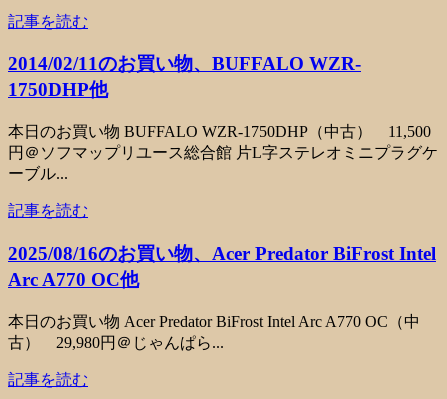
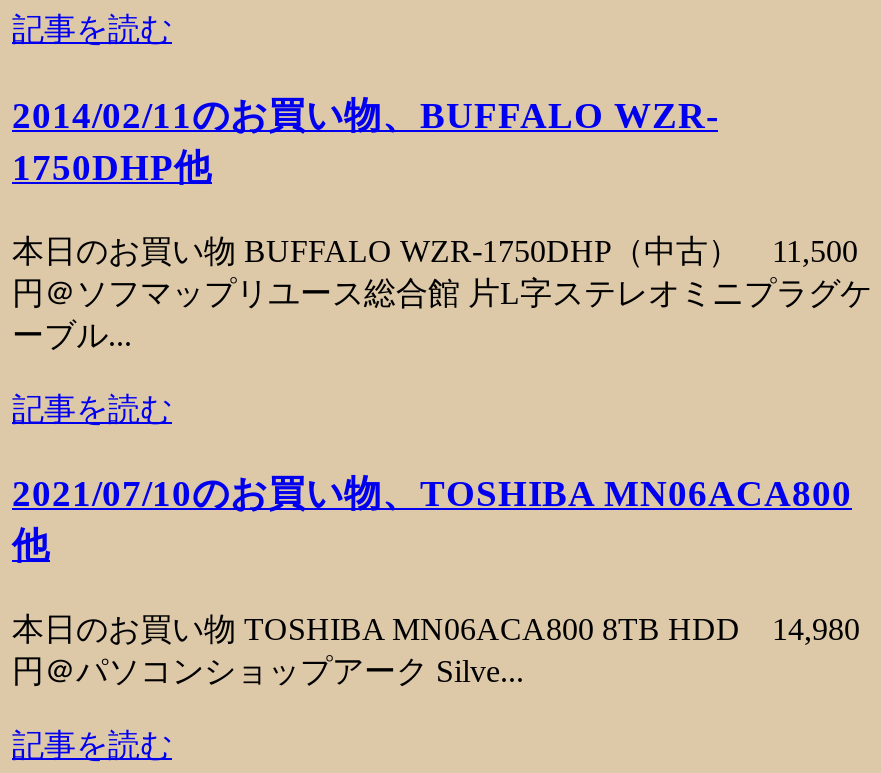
[8,243,436,290] 2025/08/16のお買い物、Acer Predator BiFrost Intel | Arc A770 OC他 -> [12,473,852,567] 2021/07/10のお買い物、TOSHIBA MN06ACA800 | 他
[8,312,420,350] 本日のお買い物 Acer Predator BiFrost Intel Arc A770 OC（中 | 古） 29,980円＠じゃんぱら... -> [12,612,860,688] 本日のお買い物 TOSHIBA MN06ACA800 8TB HDD 14,980 | 円＠パソコンショップアーク Silve...

